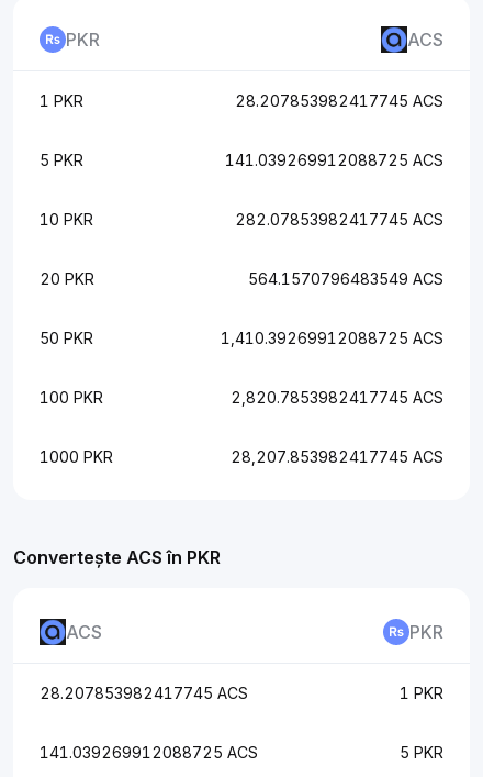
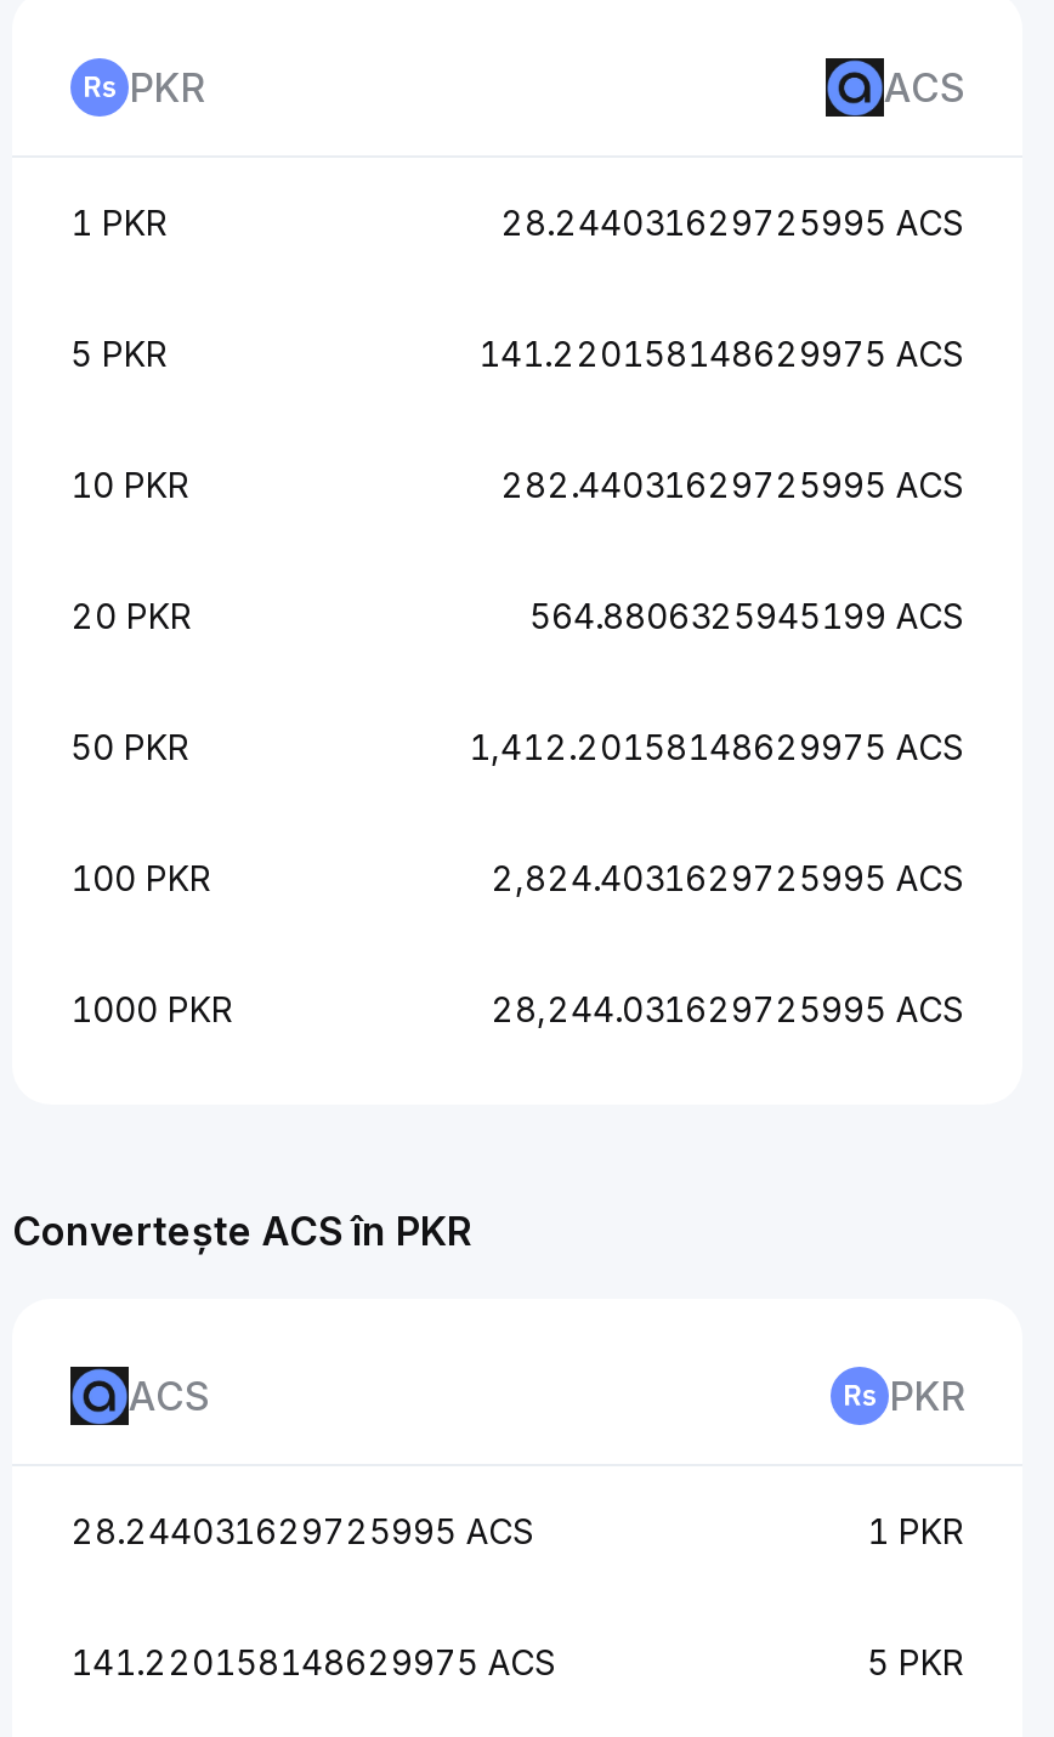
[235,91,443,110] 28.207853982417745 ACS -> [500,201,964,243] 28.244031629725995 ACS
[225,151,443,169] 141.039269912088725 ACS -> [478,333,964,374] 141.220158148629975 ACS
[235,210,443,229] 282.07853982417745 ACS -> [500,464,964,505] 282.44031629725995 ACS
[248,269,443,288] 564.1570796483549 ACS -> [529,595,964,636] 564.8806325945199 ACS
[221,329,443,347] 1,410.39269912088725 ACS -> [469,726,964,767] 1,412.20158148629975 ACS
[231,388,443,407] 2,820.7853982417745 ACS -> [491,857,964,898] 2,824.4031629725995 ACS
[231,447,443,466] 28,207.853982417745 ACS -> [491,988,964,1029] 28,244.031629725995 ACS
[40,684,248,702] 28.207853982417745 ACS -> [70,1510,534,1551] 28.244031629725995 ACS
[40,743,258,762] 141.039269912088725 ACS -> [70,1641,556,1682] 141.220158148629975 ACS

